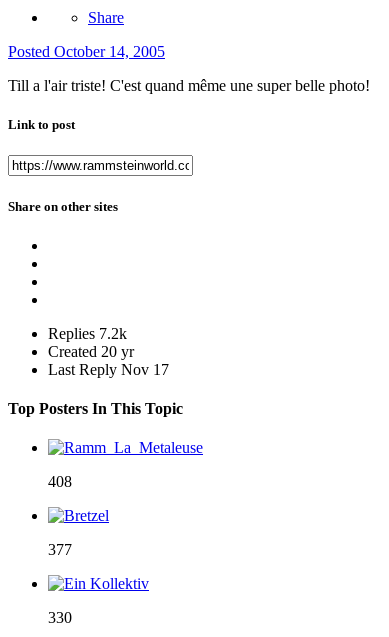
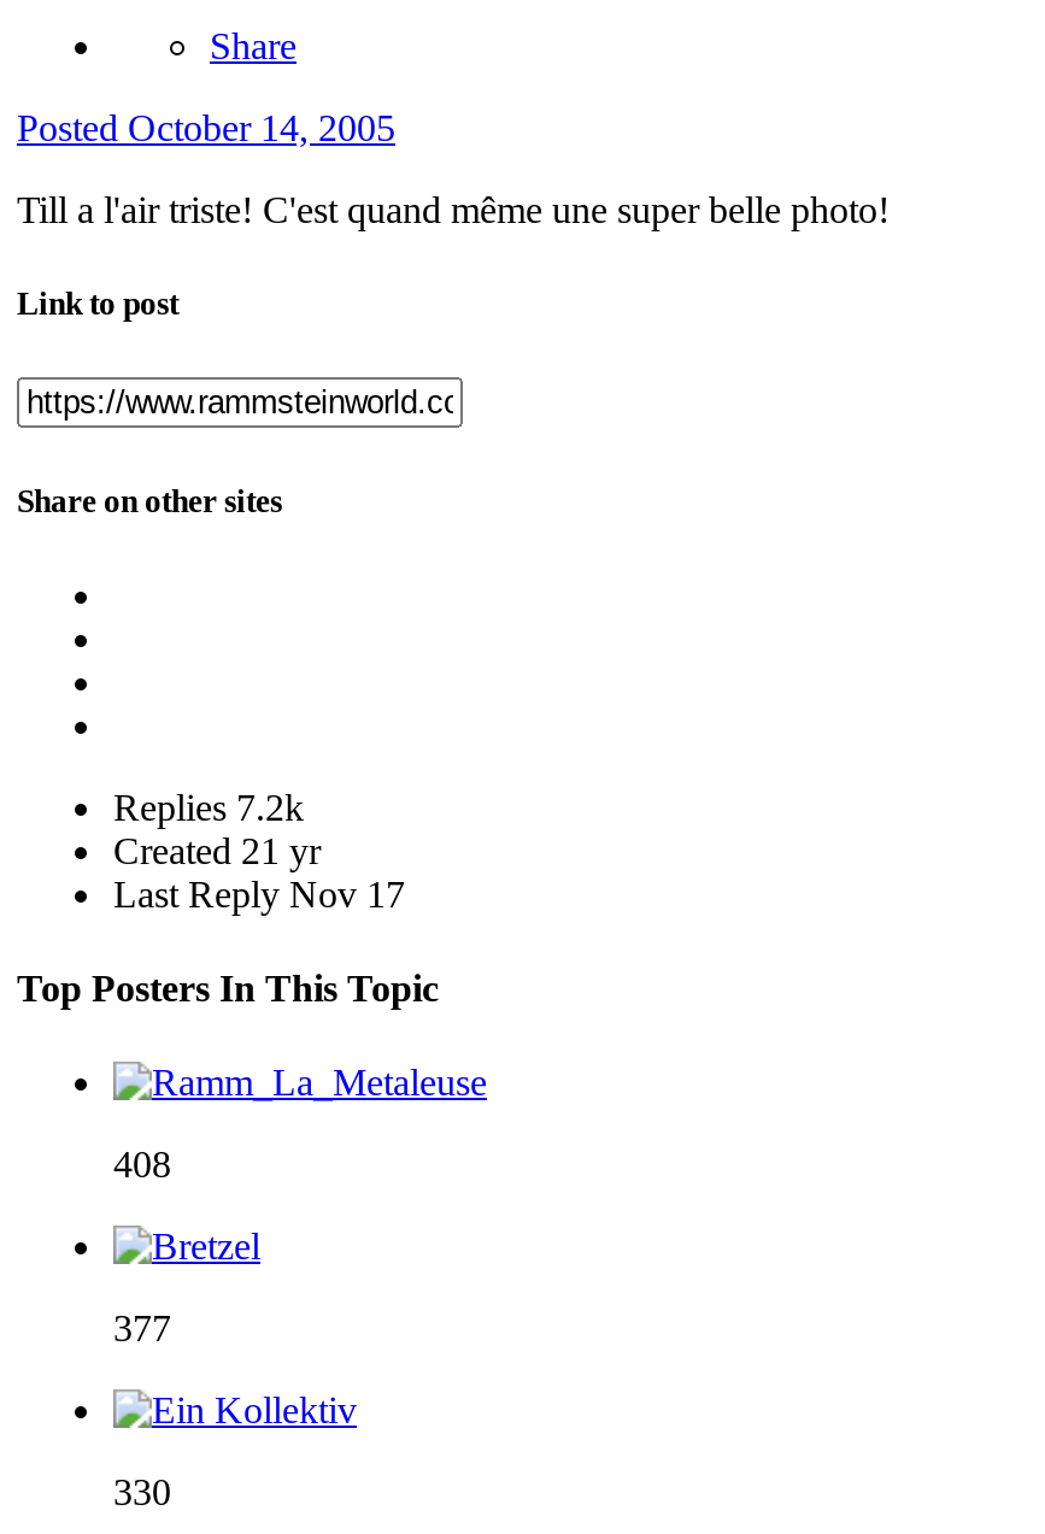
[48,343,134,360] Created 20 yr -> [113,830,321,871] Created 21 yr

